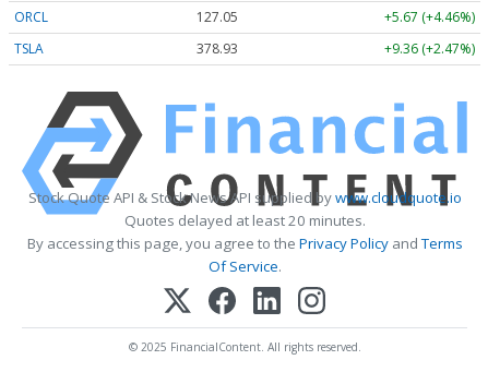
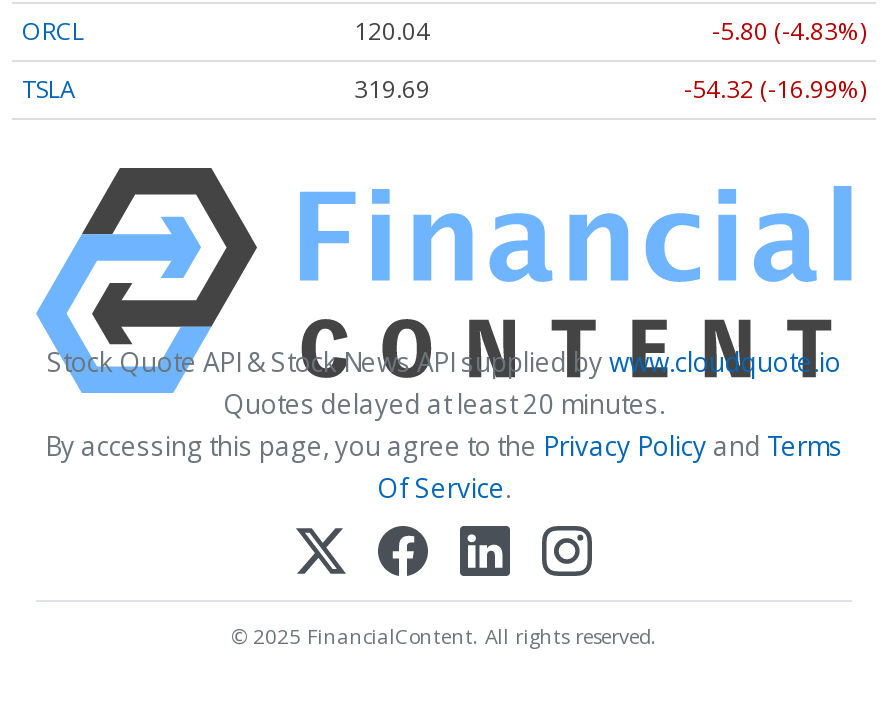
[197,8,238,27] 127.05 -> [354,15,430,49] 120.04
[384,8,475,27] +5.67 (+4.46%) -> [712,15,866,49] -5.80 (-4.83%)
[197,40,238,58] 378.93 -> [354,73,430,107] 319.69
[384,40,475,58] +9.36 (+2.47%) -> [684,73,866,107] -54.32 (-16.99%)

